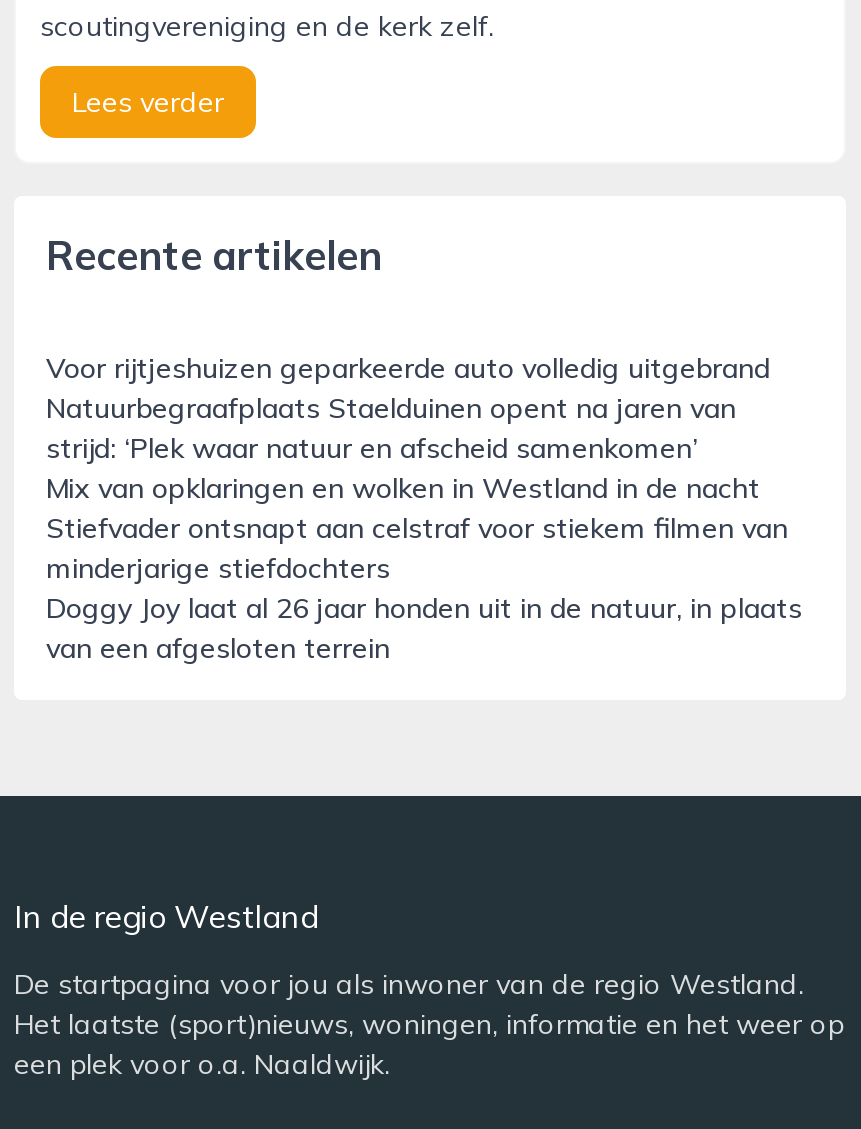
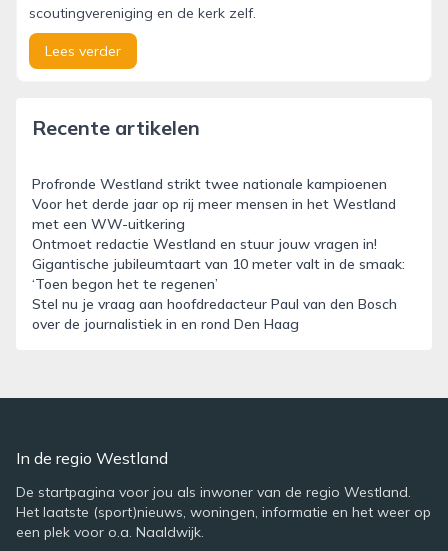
[46,350,802,666] Voor rijtjeshuizen geparkeerde auto volledig uitgebrand | Natuurbegraafplaats Staelduinen opent na jaren van | strijd: ‘Plek waar natuur en afscheid samenkomen’ | Mix van opklaringen en wolken in Westland in de nacht | Stiefvader ontsnapt aan celstraf voor stiekem filmen van | minderjarige stiefdochters | Doggy Joy laat al 26 jaar honden uit in de natuur, in plaats | van een afgesloten terrein -> [32,175,405,333] Profronde Westland strikt twee nationale kampioenen | Voor het derde jaar op rij meer mensen in het Westland | met een WW-uitkering | Ontmoet redactie Westland en stuur jouw vragen in! | Gigantische jubileumtaart van 10 meter valt in de smaak: | ‘Toen begon het te regenen’ | Stel nu je vraag aan hoofdredacteur Paul van den Bosch | over de journalistiek in en rond Den Haag

